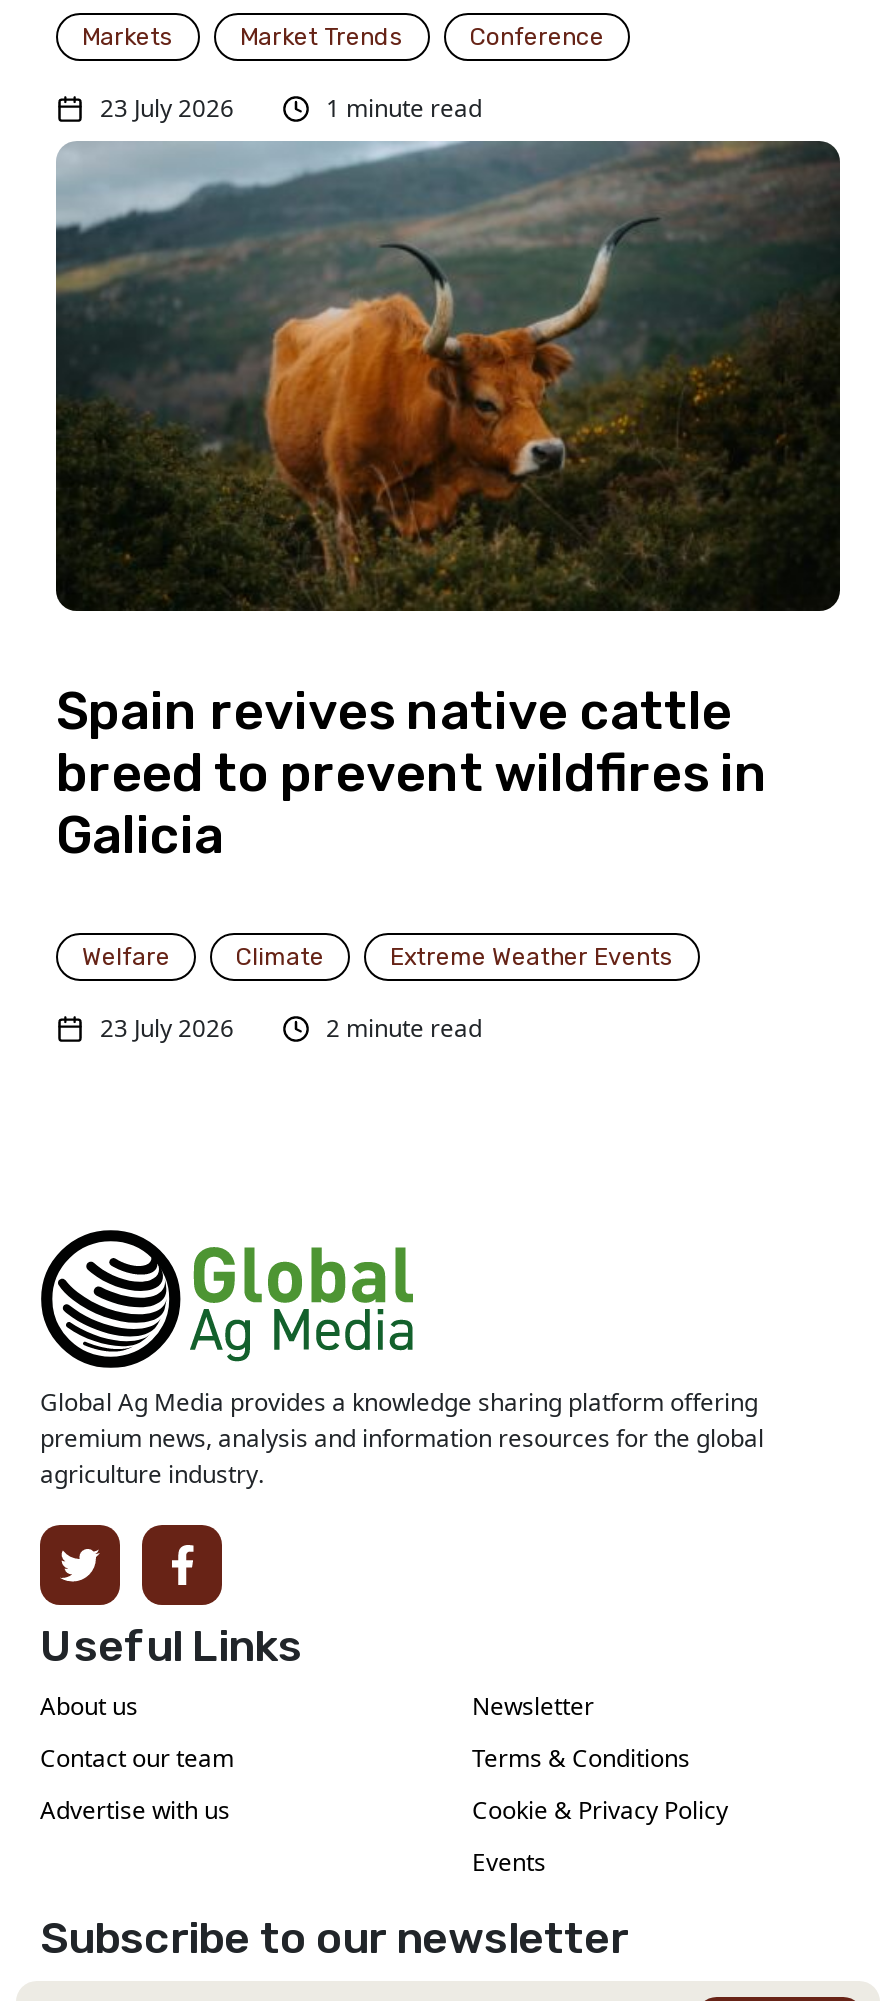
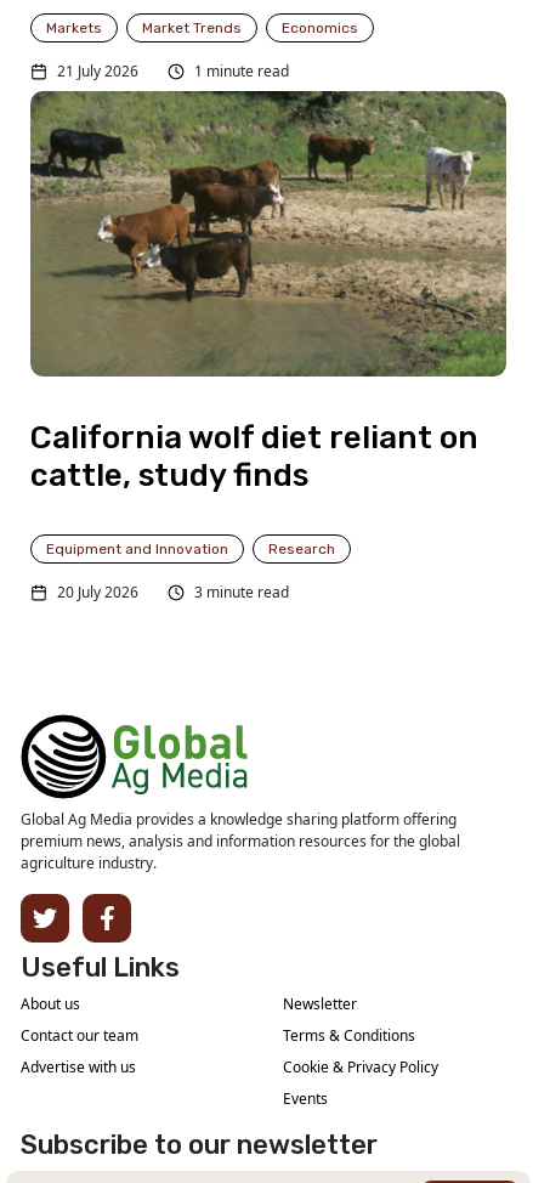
[470,23,604,51] Conference -> [282,19,358,36] Economics
[100,91,234,125] 23 July 2026 -> [57,61,138,81] 21 July 2026
[54,139,842,867] [image] | Spain revives native cattle | breed to prevent wildfires in | Galicia -> [29,90,508,494] [image] | California wolf diet reliant on | cattle, study finds
[82,943,674,971] Welfare | Climate | Extreme Weather Events -> [46,541,335,558] Equipment and Innovation | Research
[100,1011,482,1045] 23 July 2026 | 2 minute read -> [57,582,289,603] 20 July 2026 | 3 minute read

